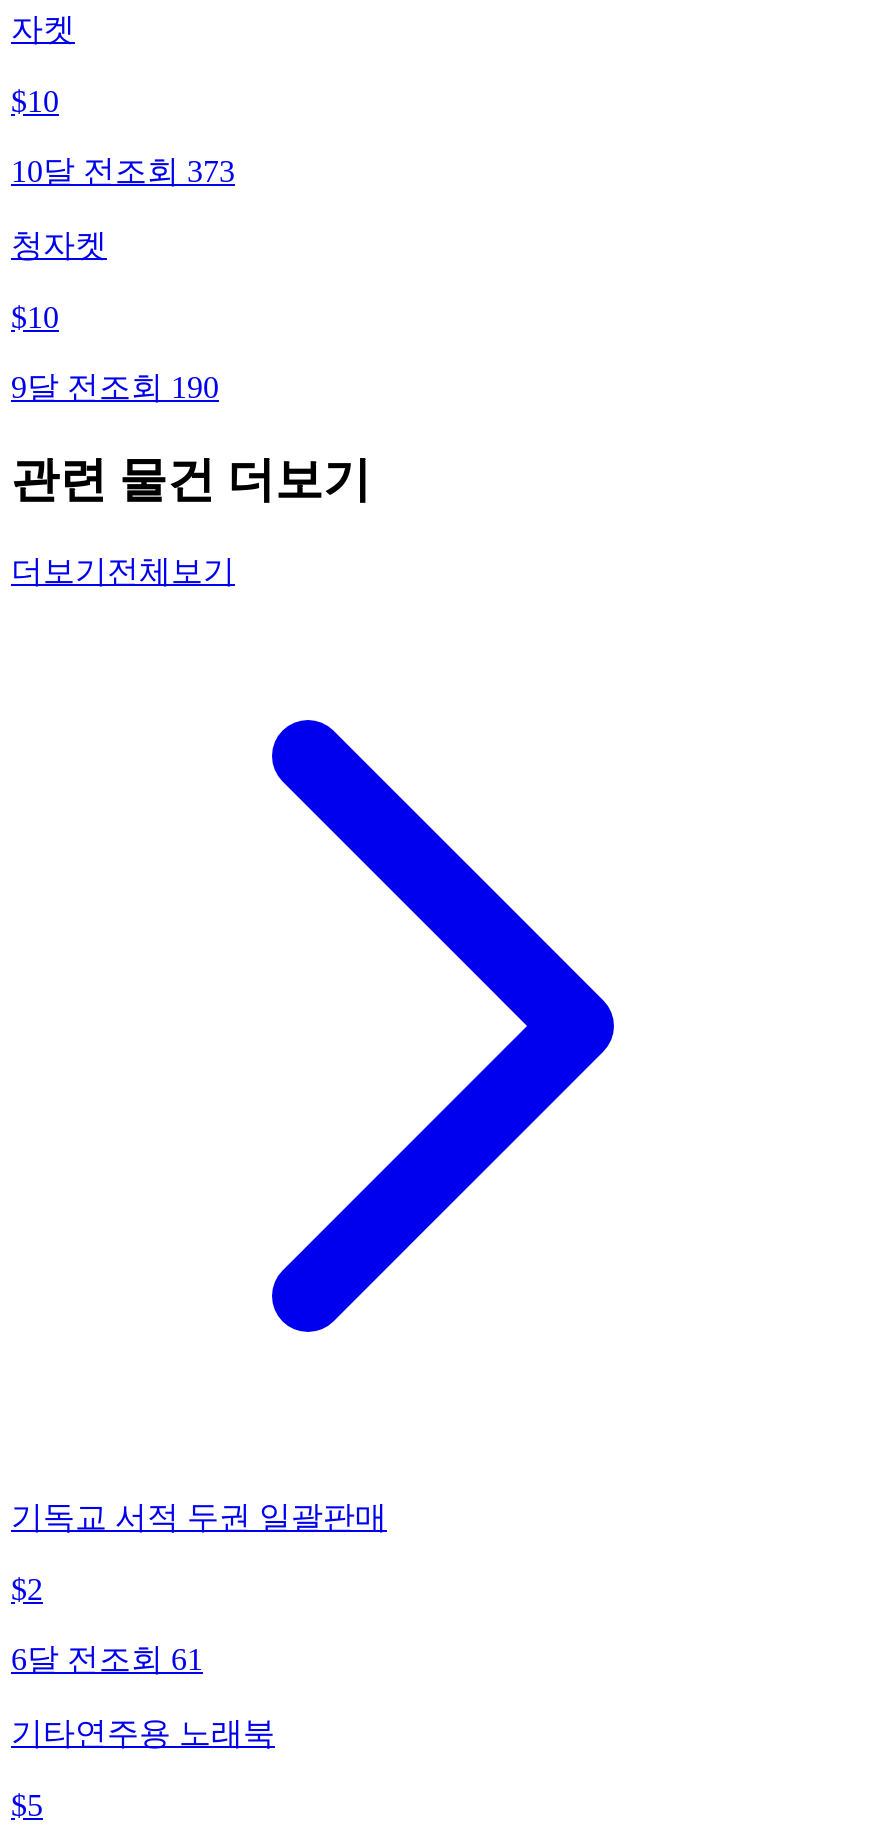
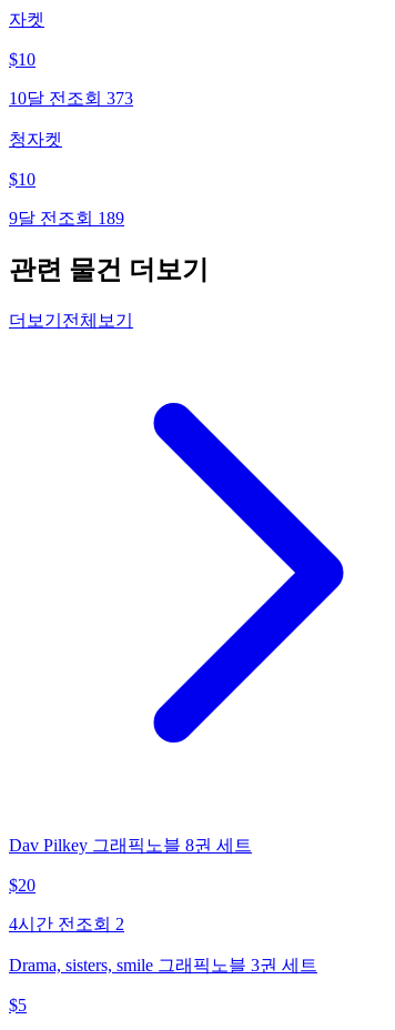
[11,369,219,403] 9달 전 조회 190 -> [9,208,124,227] 9달 전 조회 189
[11,1501,387,1535] 기독교 서적 두권 일괄판매 -> [9,836,252,855] Dav Pilkey 그래픽노블 8권 세트
[11,1573,43,1607] $2 -> [9,876,36,895] $20
[11,1643,203,1677] 6달 전 조회 61 -> [9,915,124,934] 4시간 전 조회 2
[11,1717,275,1751] 기타연주용 노래북 -> [9,956,317,975] Drama, sisters, smile 그래픽노블 3권 세트

